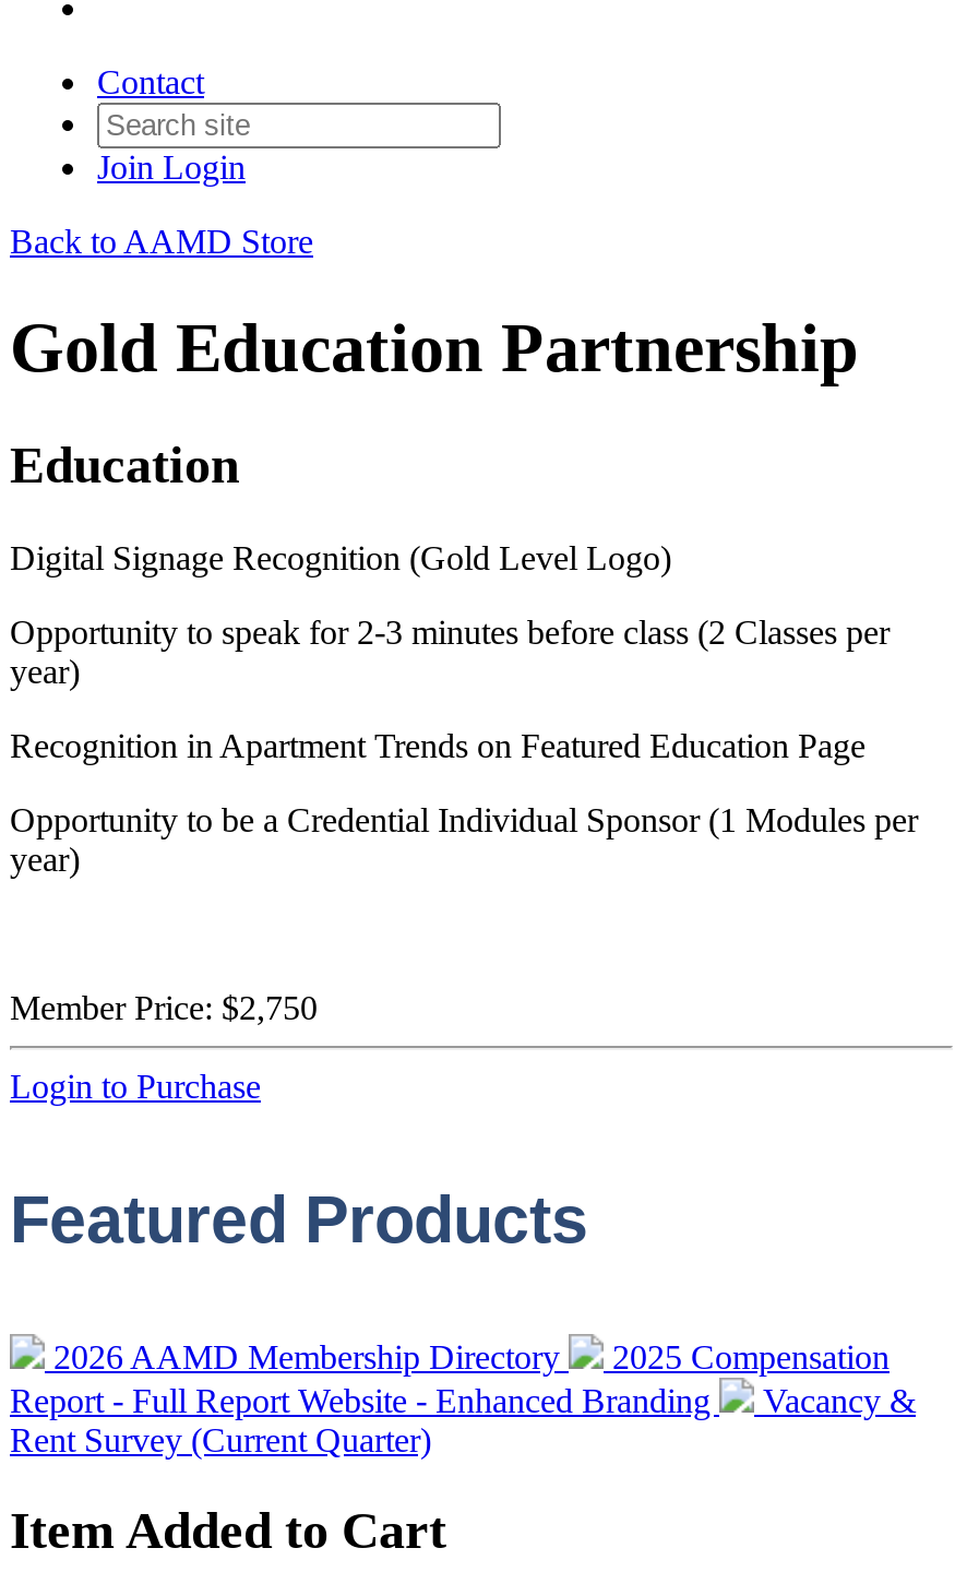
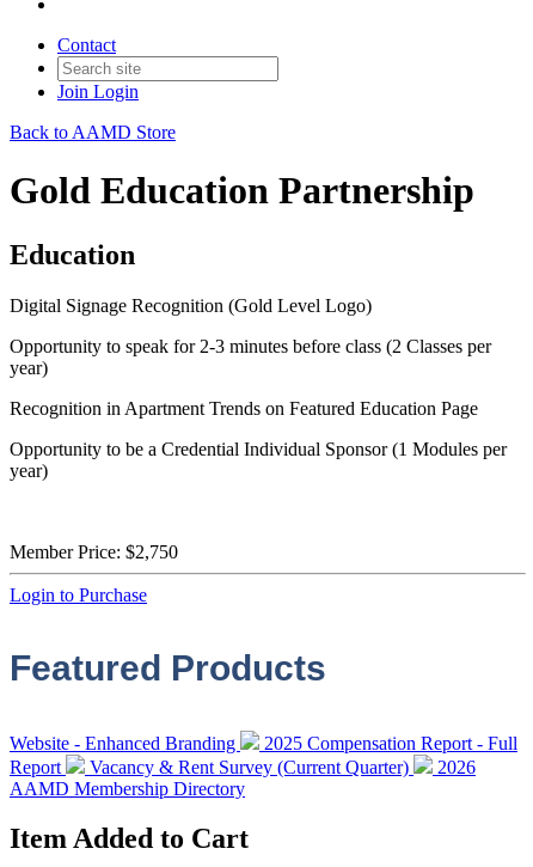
[10,1338,916,1458] 2026 AAMD Membership Directory | 2025 Compensation | Report - Full Report Website - Enhanced Branding | Vacancy & | Rent Survey (Current Quarter) -> [10,733,517,798] Website - Enhanced Branding | 2025 Compensation Report - Full | Report | Vacancy & Rent Survey (Current Quarter) | 2026 | AAMD Membership Directory

